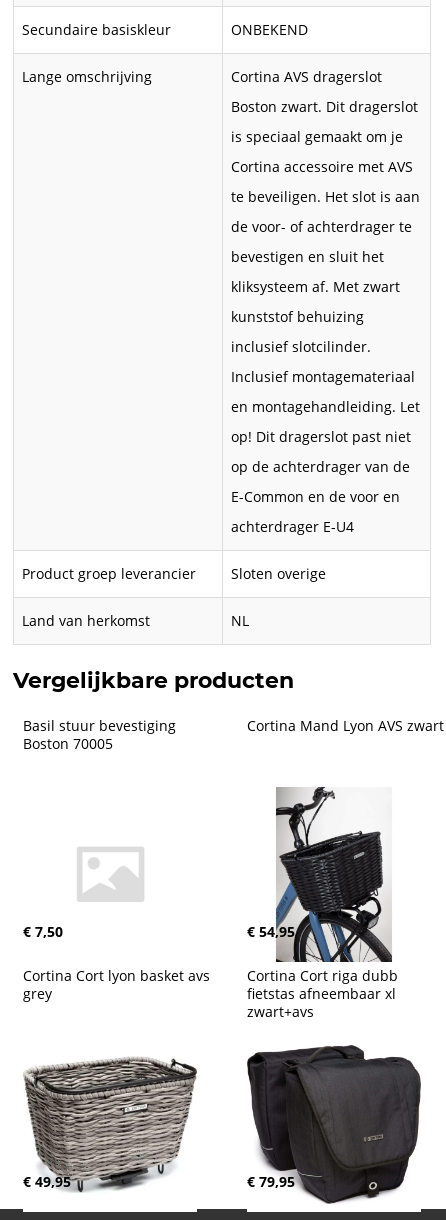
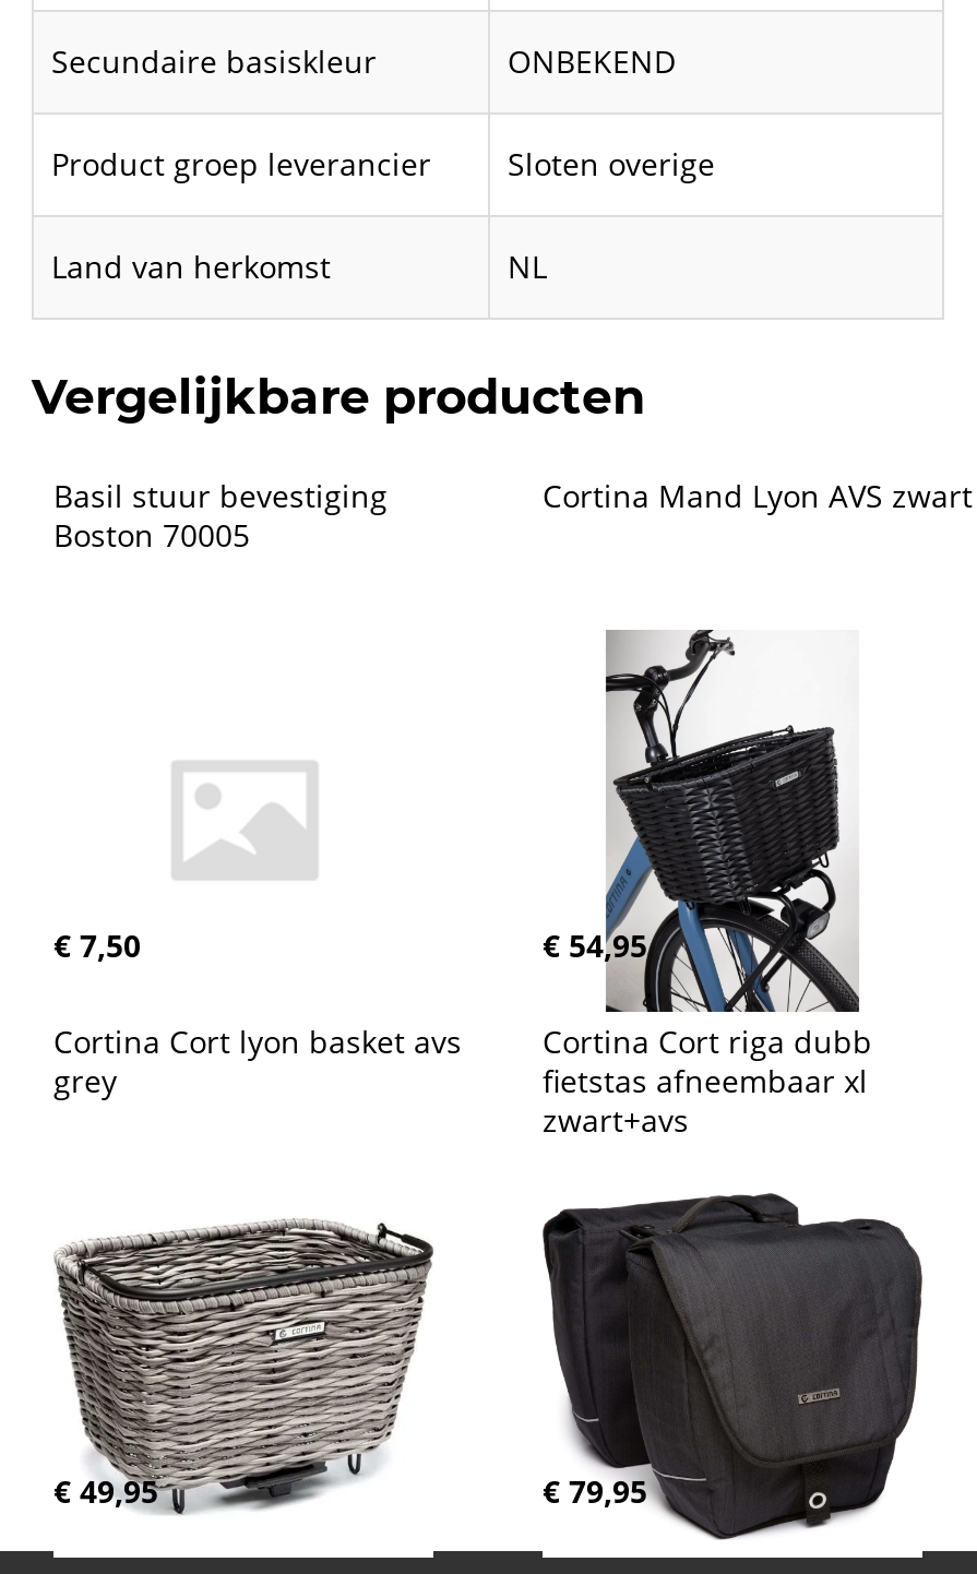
[22,67,420,536] Lange omschrijving | Cortina AVS dragerslot | Boston zwart. Dit dragerslot | is speciaal gemaakt om je | Cortina accessoire met AVS | te beveiligen. Het slot is aan | de voor- of achterdrager te | bevestigen en sluit het | kliksysteem af. Met zwart | kunststof behuizing | inclusief slotcilinder. | Inclusief montagemateriaal | en montagehandleiding. Let | op! Dit dragerslot past niet | op de achterdrager van de | E-Common en de voor en | achterdrager E-U4 -> none

